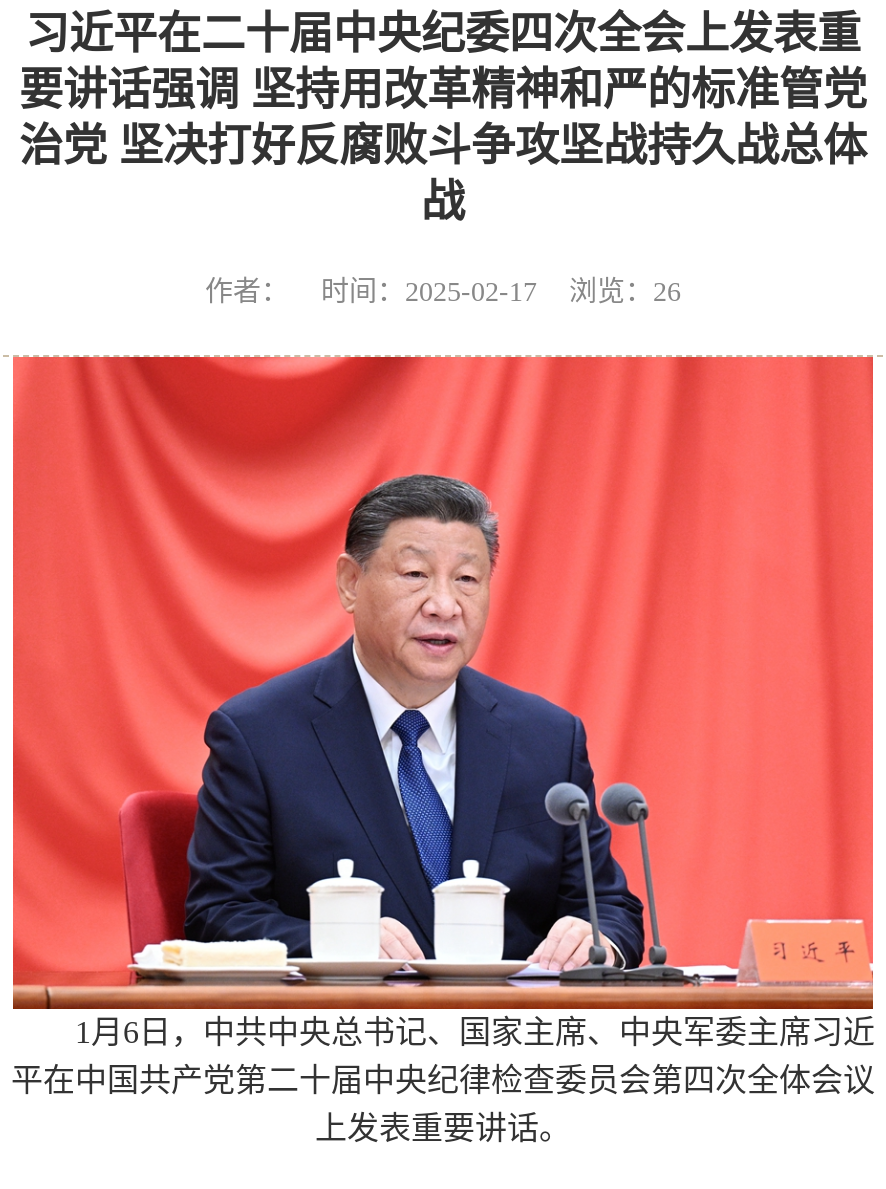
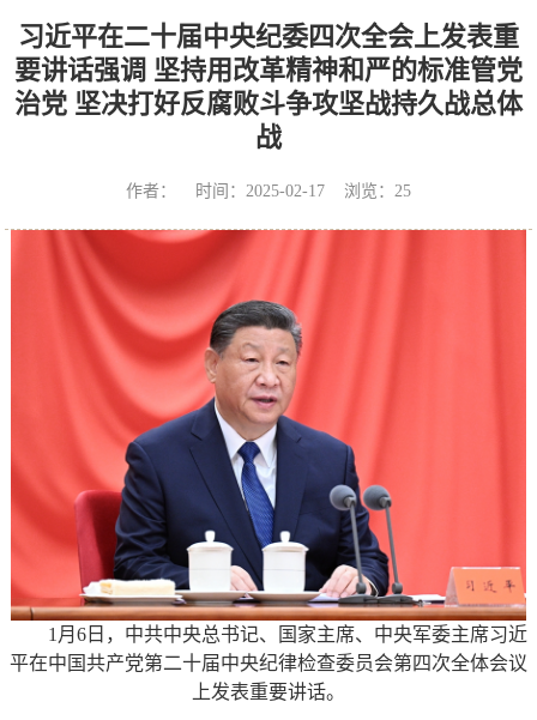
[205,277,681,307] 作者： 时间：2025-02-17 浏览：26 -> [126,182,411,200] 作者： 时间：2025-02-17 浏览：25

